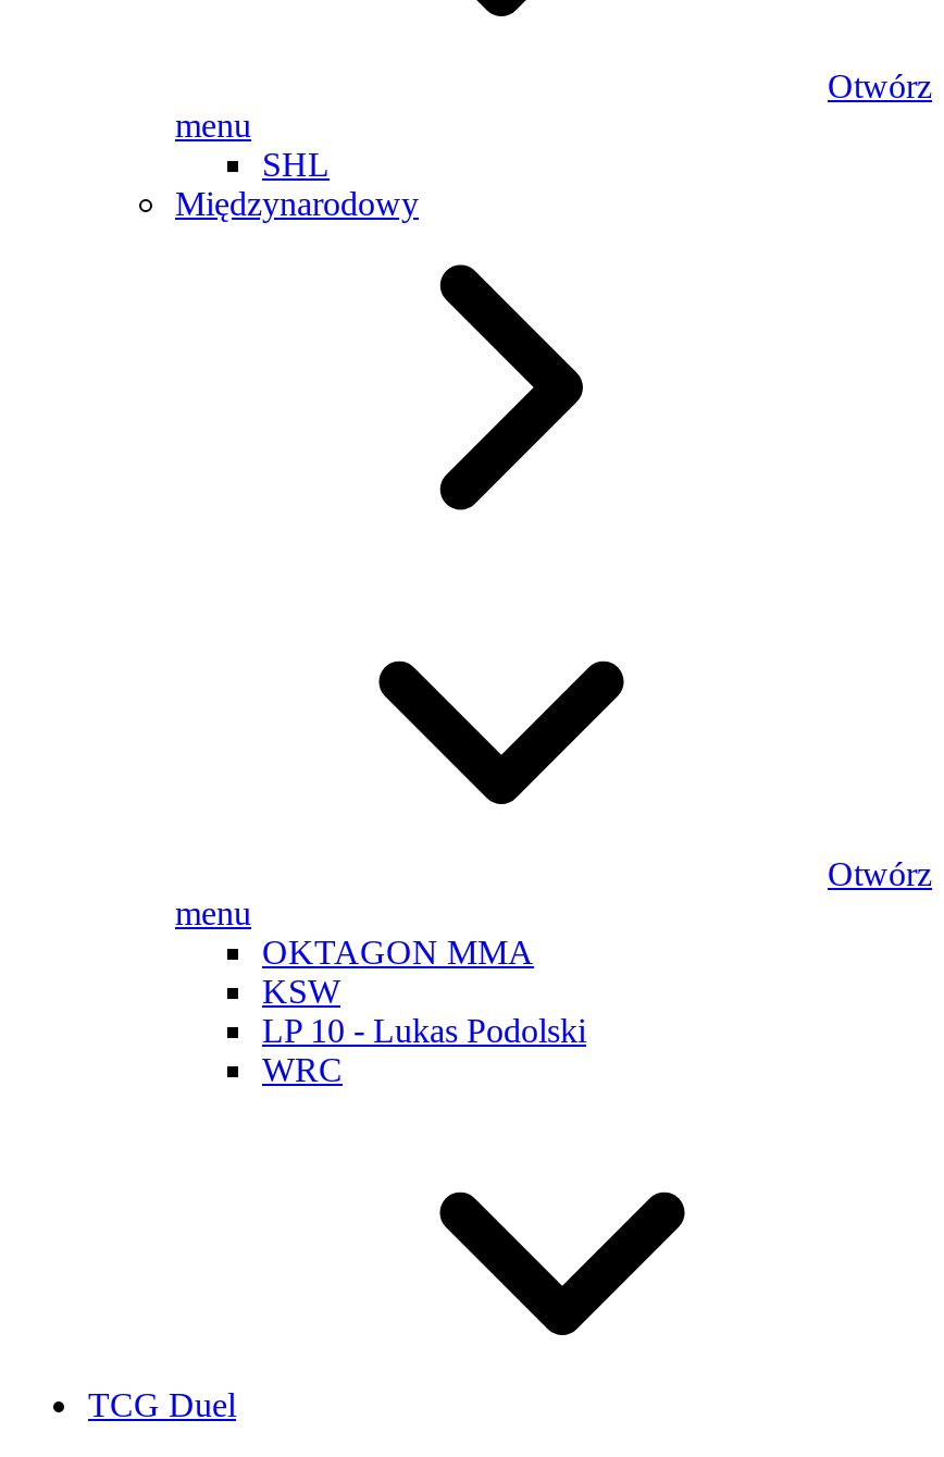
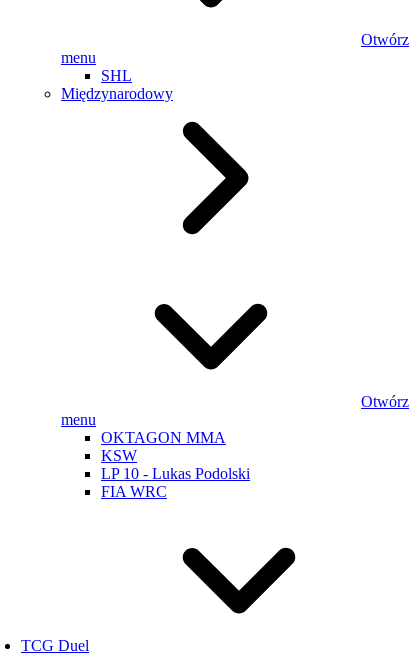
[262,1051,343,1088] WRC -> [101,483,167,500] FIA WRC

